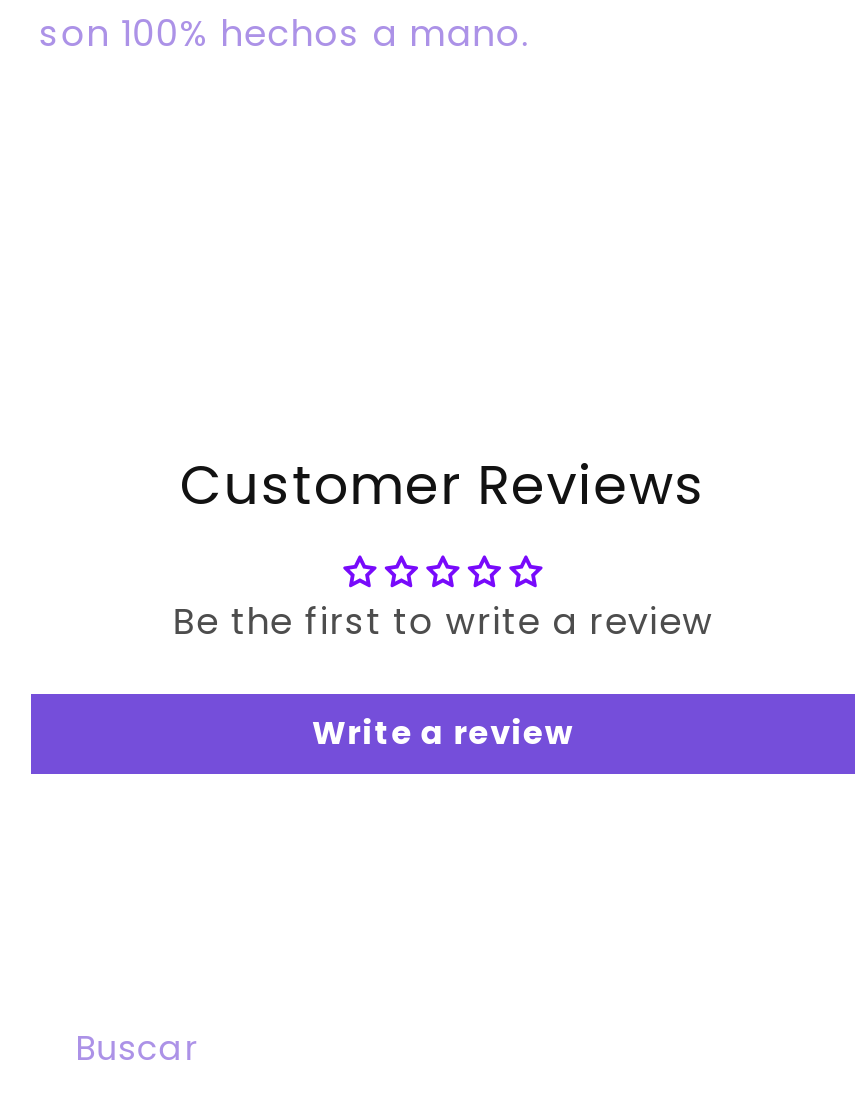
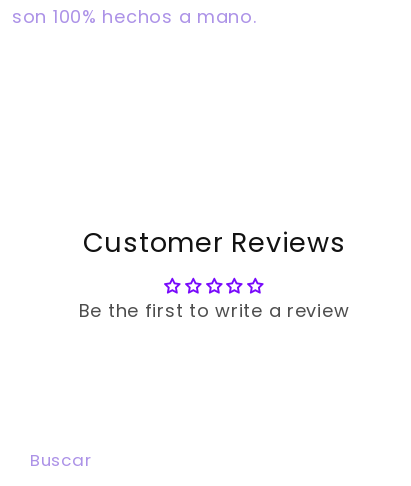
[312,710,574,756] Write a review -> none

